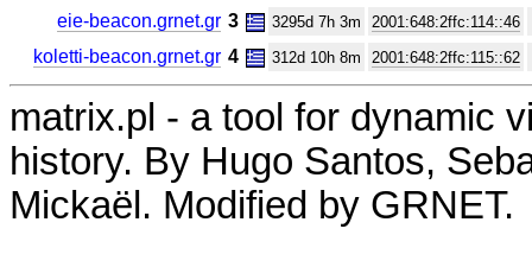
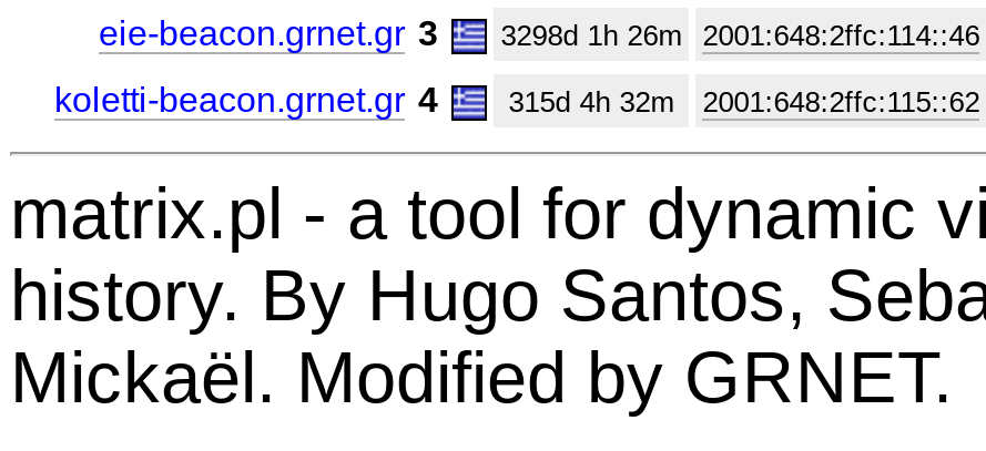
[57,11,520,31] eie-beacon.grnet.gr 3 3295d 7h 3m 2001:648:2ffc:114::46 -> [99,15,980,53] eie-beacon.grnet.gr 3 3298d 1h 26m 2001:648:2ffc:114::46
[272,48,520,66] 312d 10h 8m 2001:648:2ffc:115::62 -> [508,84,980,117] 315d 4h 32m | 2001:648:2ffc:115::62

